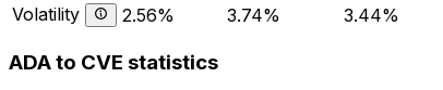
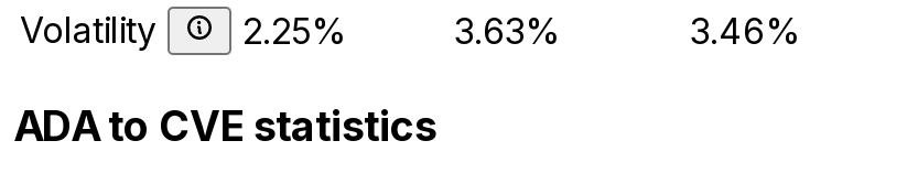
[12,3,175,26] Volatility 2.56% -> [20,7,346,52] Volatility 2.25%
[227,4,280,26] 3.74% -> [454,8,560,52] 3.63%
[344,4,399,26] 3.44% -> [690,8,800,52] 3.46%

